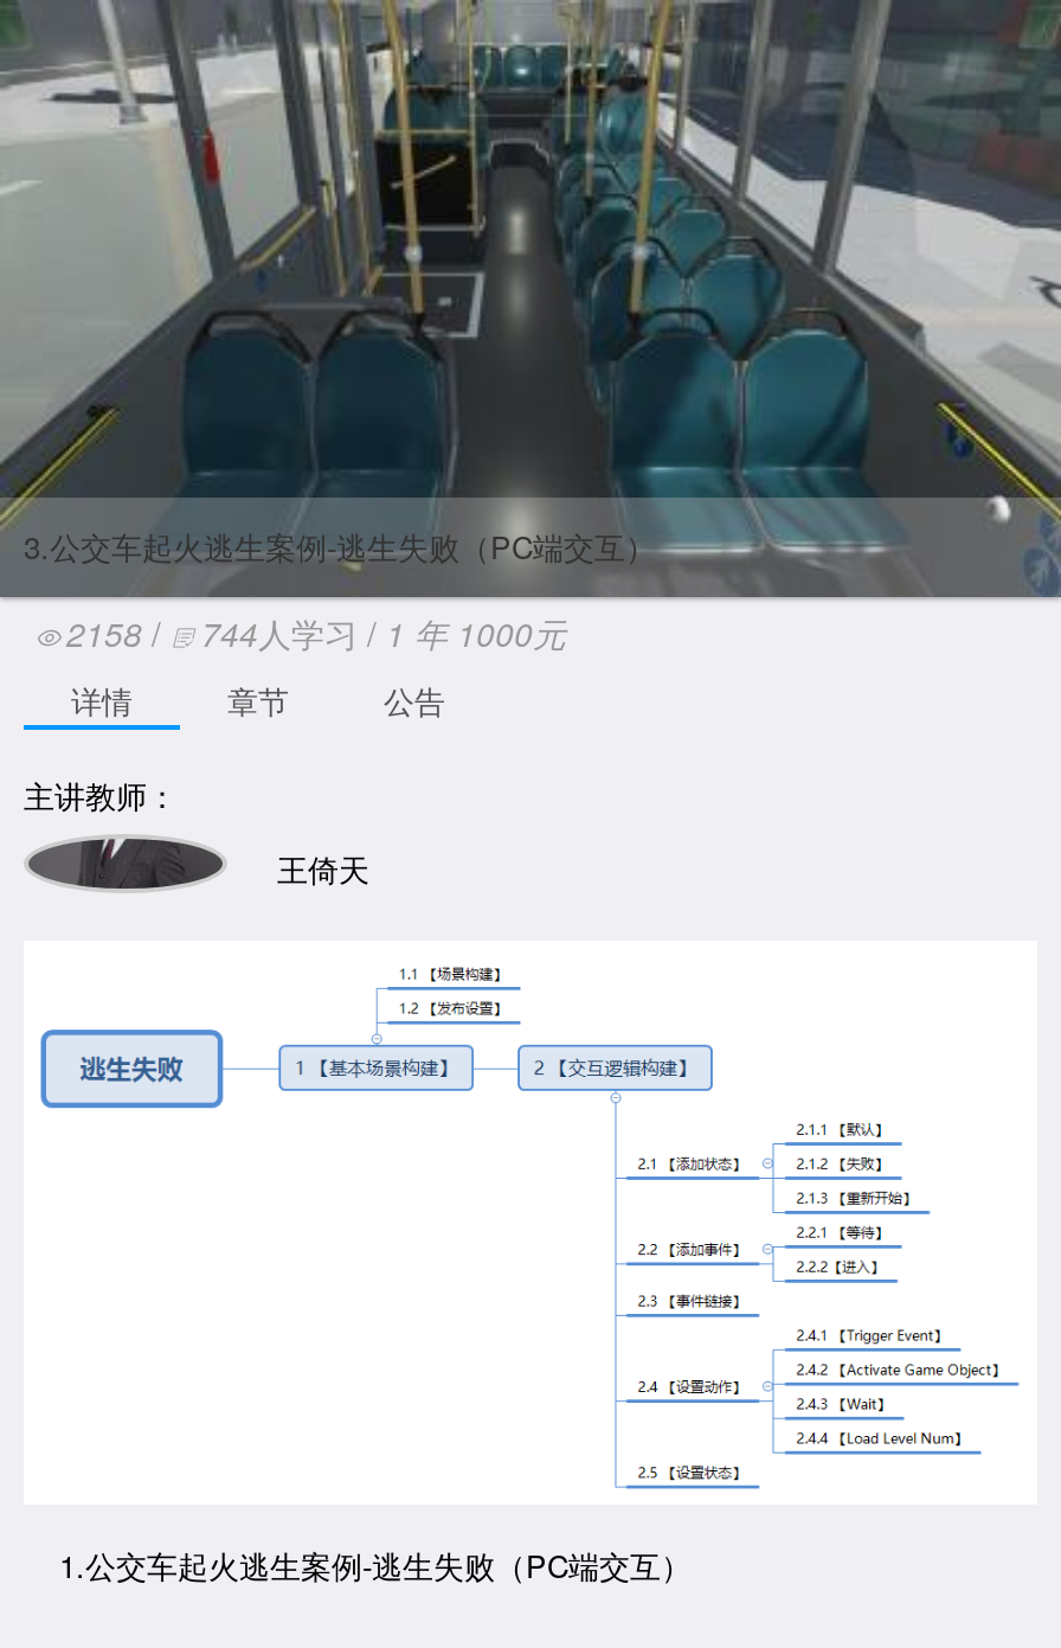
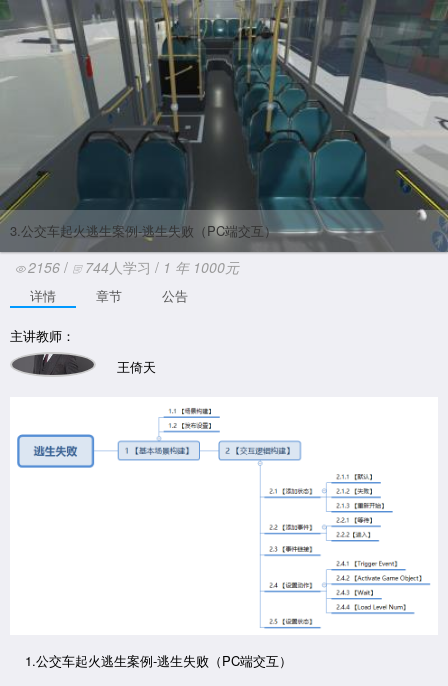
[66,609,566,656] 2158 / 744人学习 / 1 年 1000元 -> [28,257,239,277] 2156 / 744人学习 / 1 年 1000元

